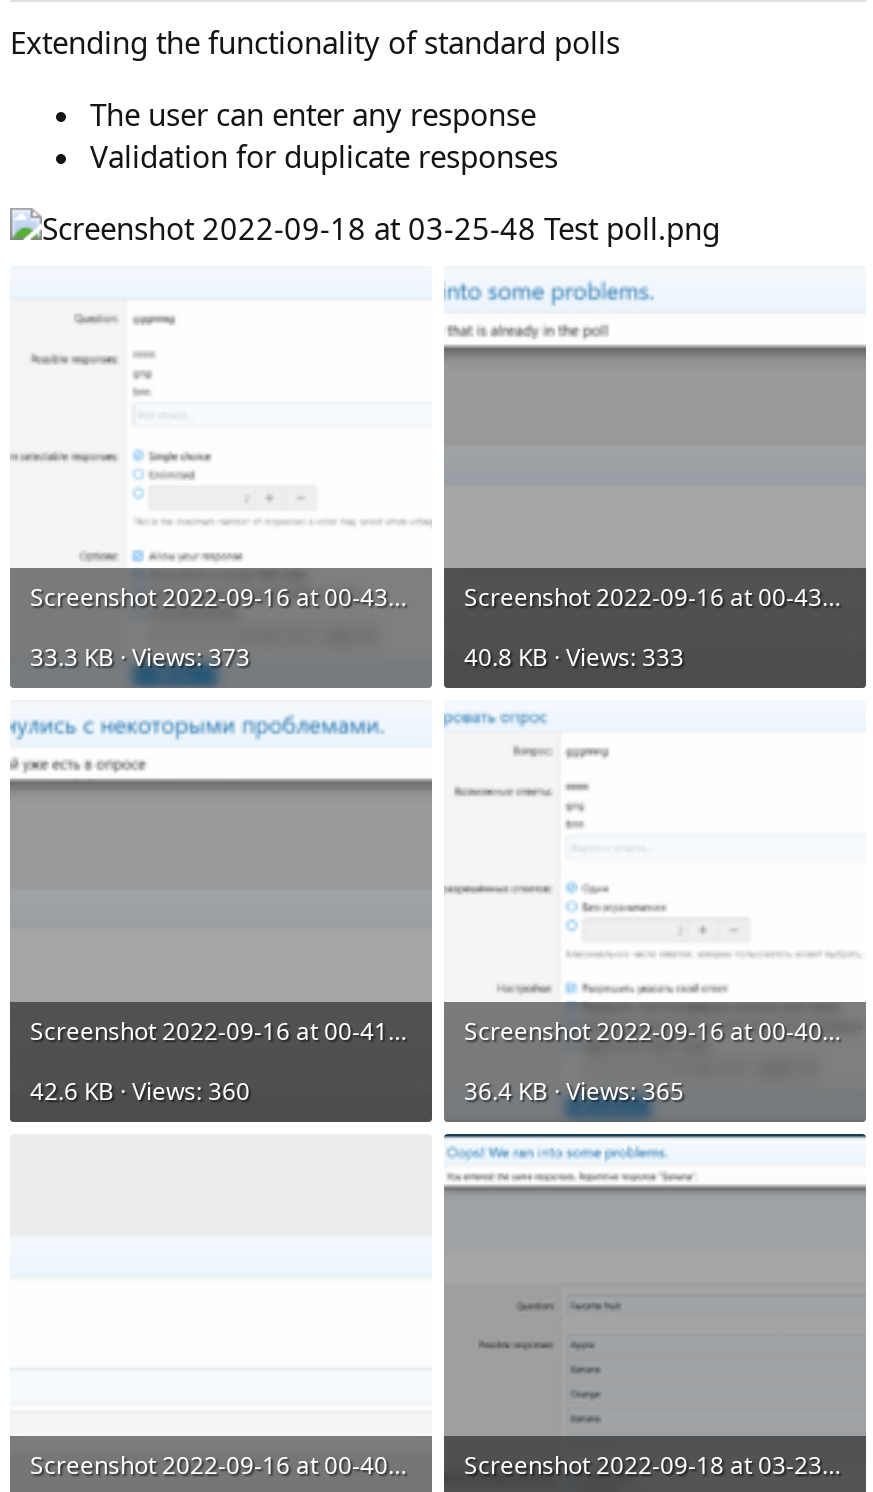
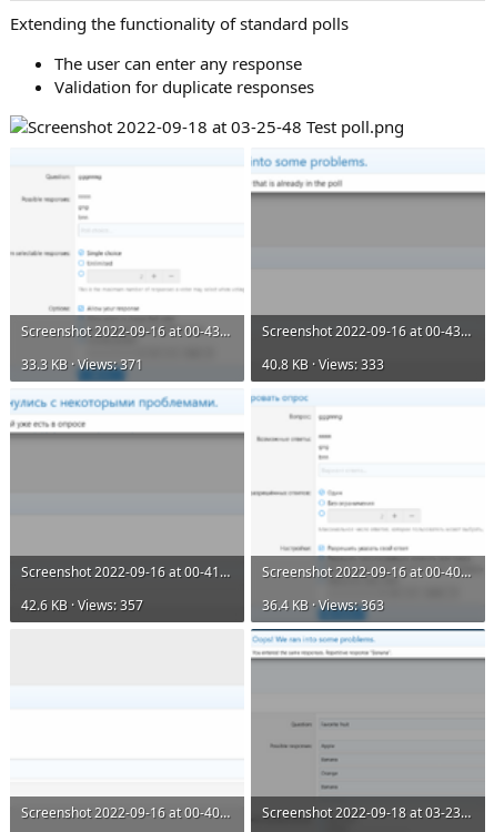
[30,640,250,674] 33.3 KB · Views: 373 -> [21,355,143,374] 33.3 KB · Views: 371
[30,1074,250,1108] 42.6 KB · Views: 360 -> [21,595,143,614] 42.6 KB · Views: 357
[464,1074,684,1108] 36.4 KB · Views: 365 -> [262,595,384,614] 36.4 KB · Views: 363

